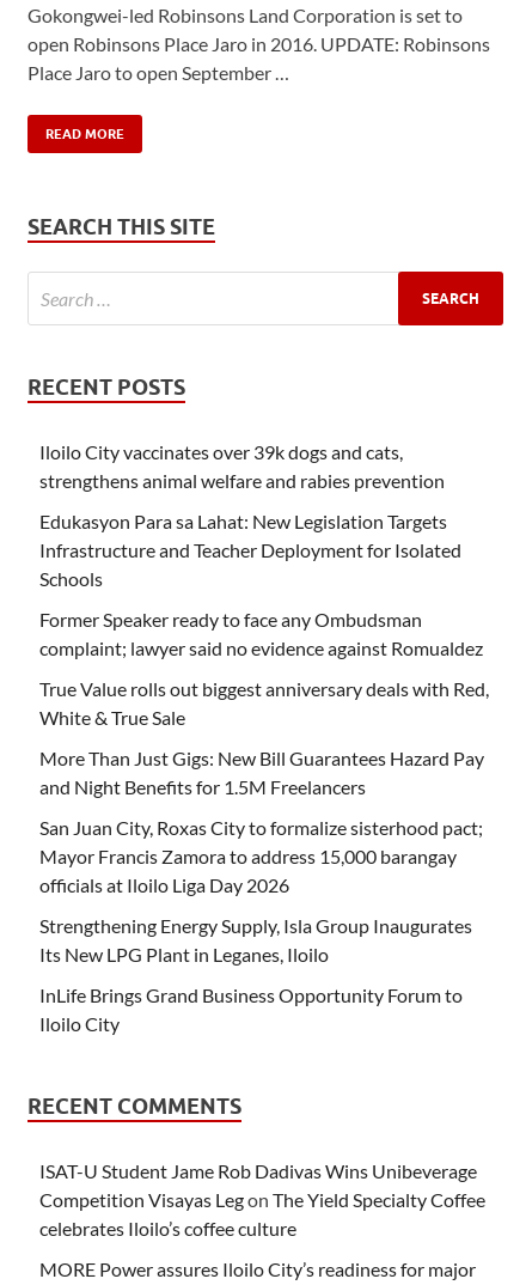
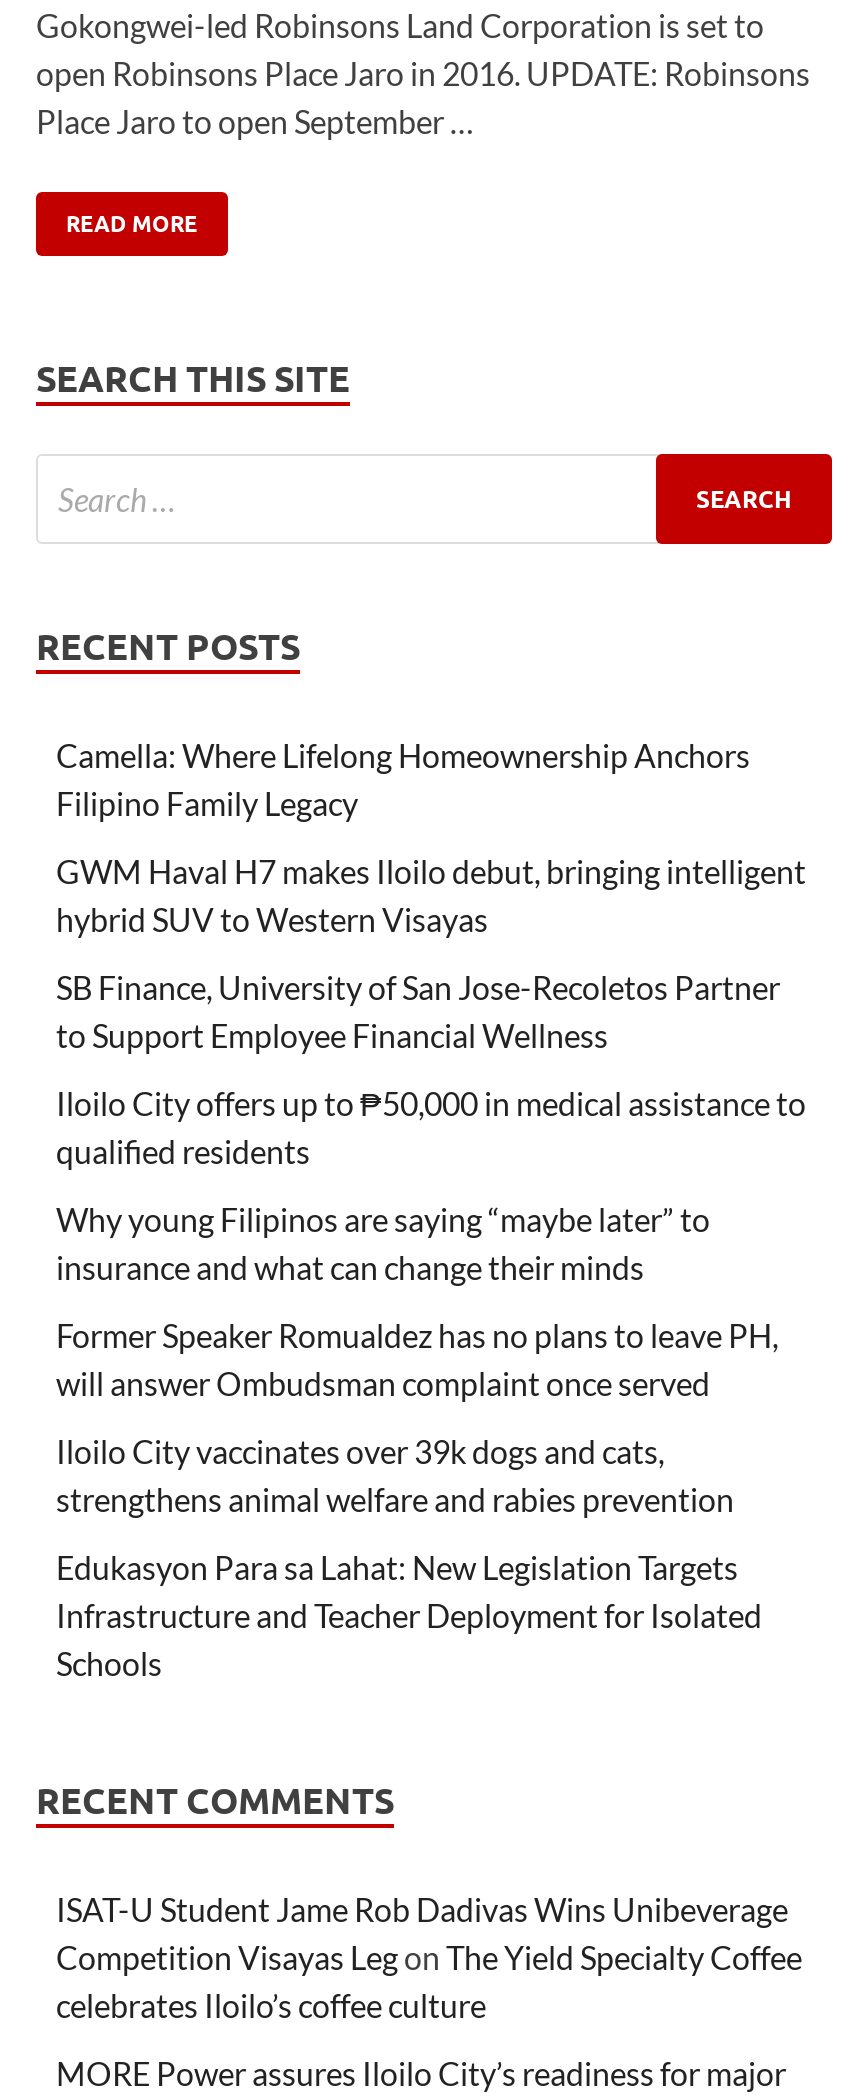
none -> [56,737,806,1403] Camella: Where Lifelong Homeownership Anchors | Filipino Family Legacy | GWM Haval H7 makes Iloilo debut, bringing intelligent | hybrid SUV to Western Visayas | SB Finance, University of San Jose-Recoletos Partner | to Support Employee Financial Wellness | Iloilo City offers up to ₱50,000 in medical assistance to | qualified residents | Why young Filipinos are saying “maybe later” to | insurance and what can change their minds | Former Speaker Romualdez has no plans to leave PH, | will answer Ombudsman complaint once served
moved [39,441,461,590] -> [56,1433,762,1683]: Iloilo City vaccinates over 39k dogs and cats, | strengthens animal welfare and rabies prevention | Edukasyon Para sa Lahat: New Legislation Targets | Infrastructure and Teacher Deployment for Isolated | Schools
[39,608,489,1035] Former Speaker ready to face any Ombudsman | complaint; lawyer said no evidence against Romualdez | True Value rolls out biggest anniversary deals with Red, | White & True Sale | More Than Just Gigs: New Bill Guarantees Hazard Pay | and Night Benefits for 1.5M Freelancers | San Juan City, Roxas City to formalize sisterhood pact; | Mayor Francis Zamora to address 15,000 barangay | officials at Iloilo Liga Day 2026 | Strengthening Energy Supply, Isla Group Inaugurates | Its New LPG Plant in Leganes, Iloilo | InLife Brings Grand Business Opportunity Forum to | Iloilo City -> none

